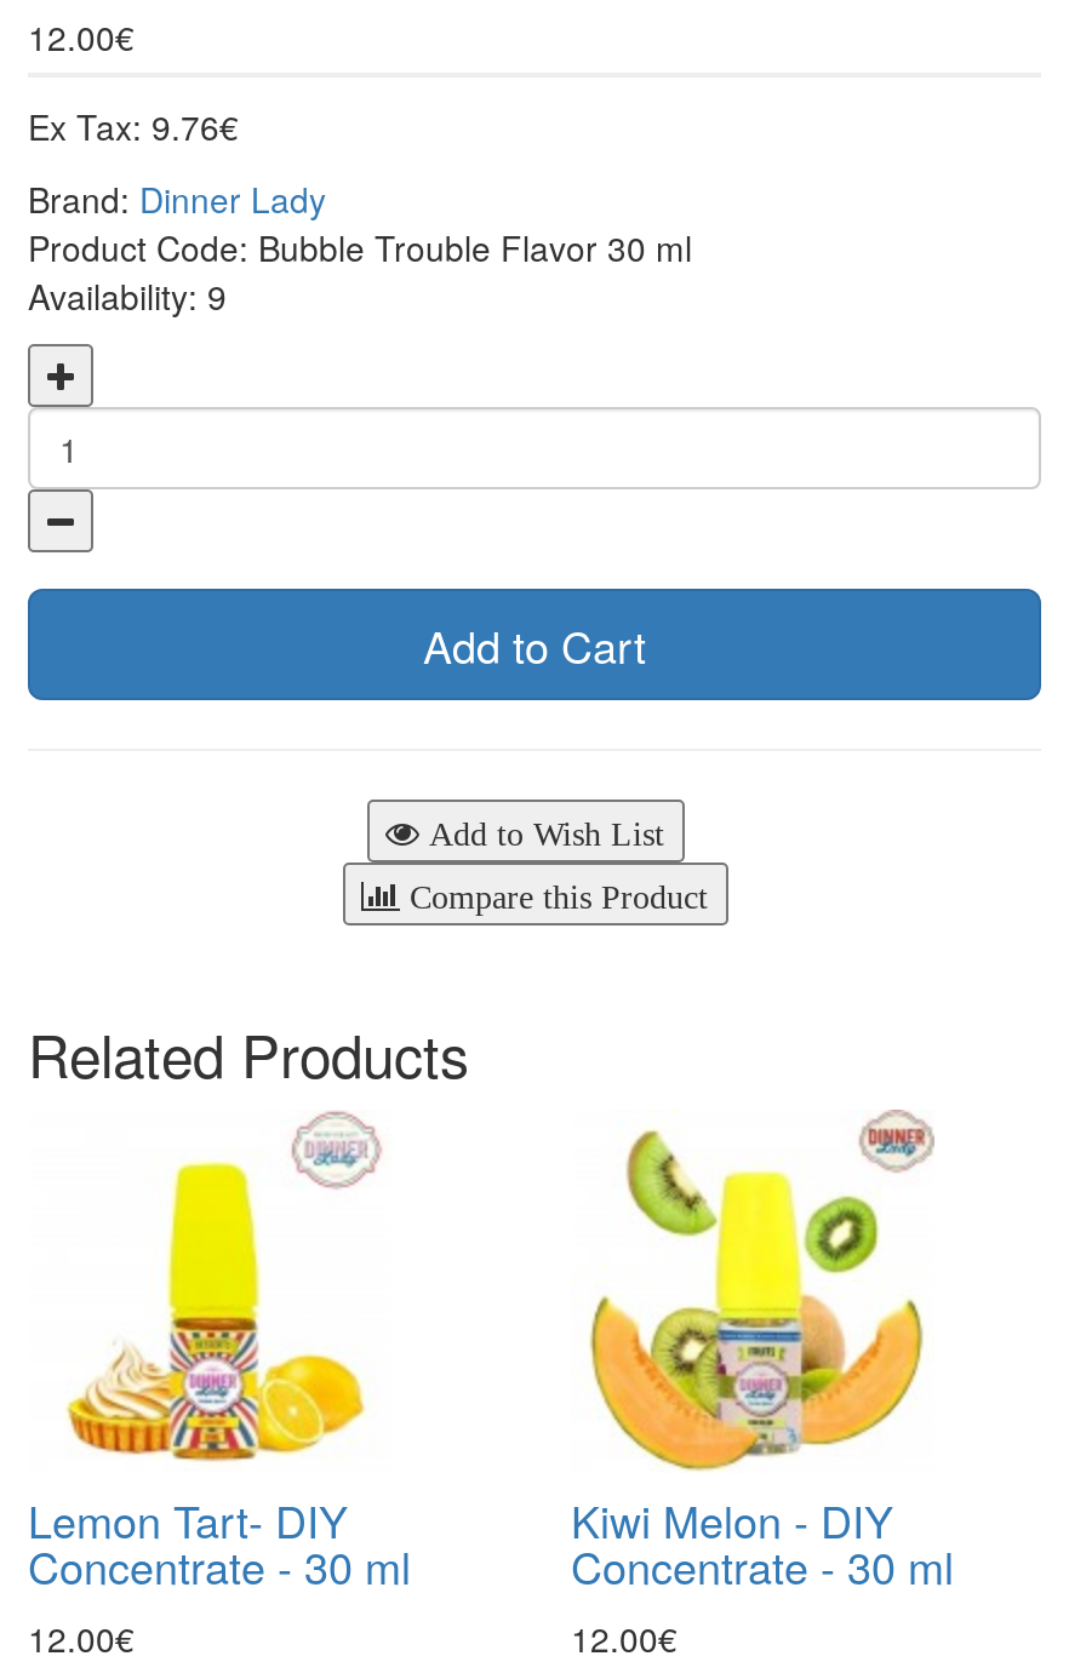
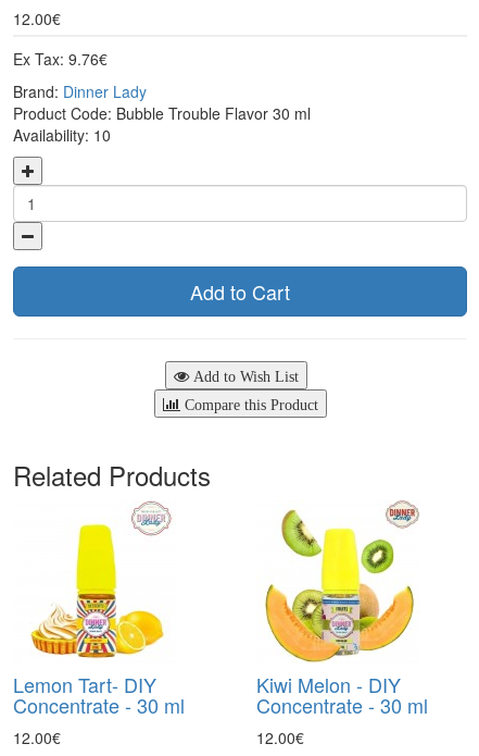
[28,271,227,319] Availability: 9 -> [13,124,111,146] Availability: 10

